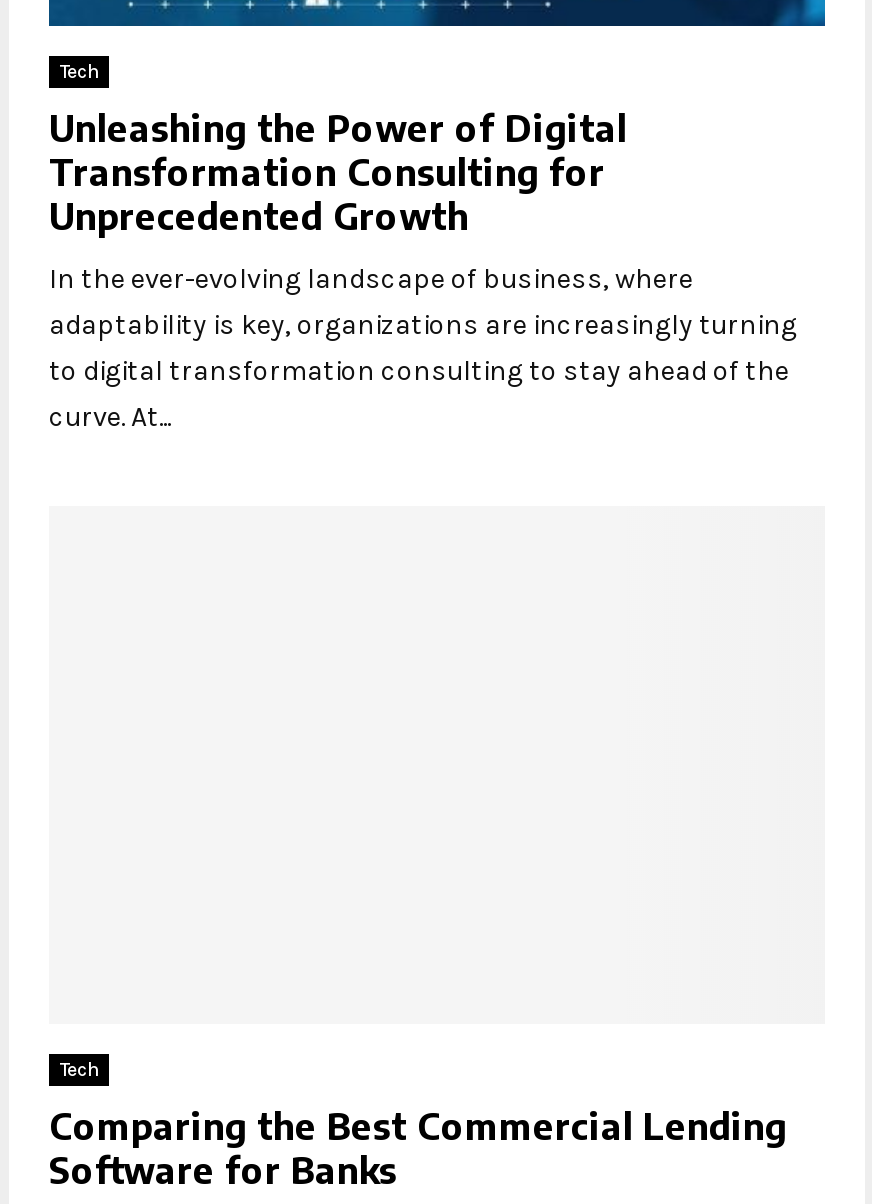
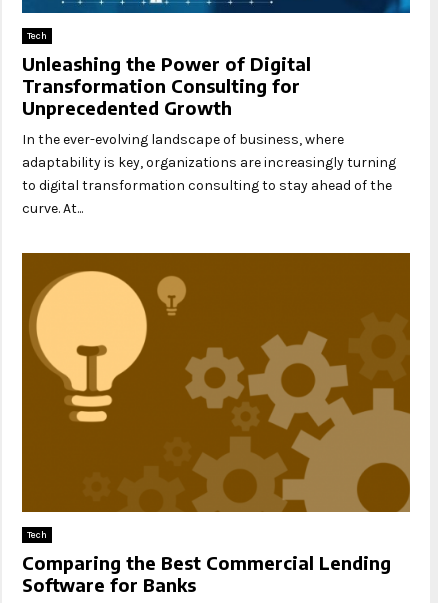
none -> [21,252,411,513] [image]

